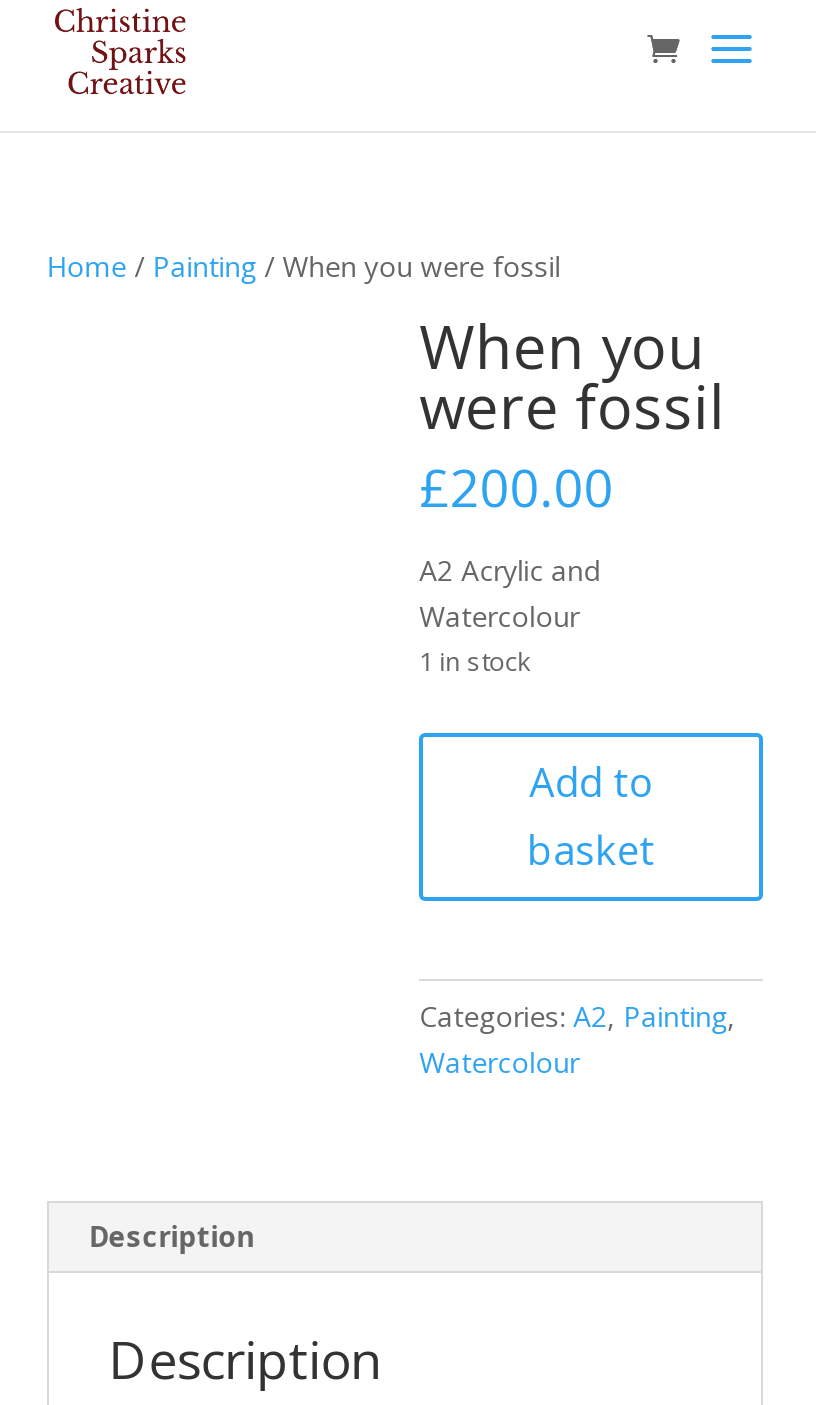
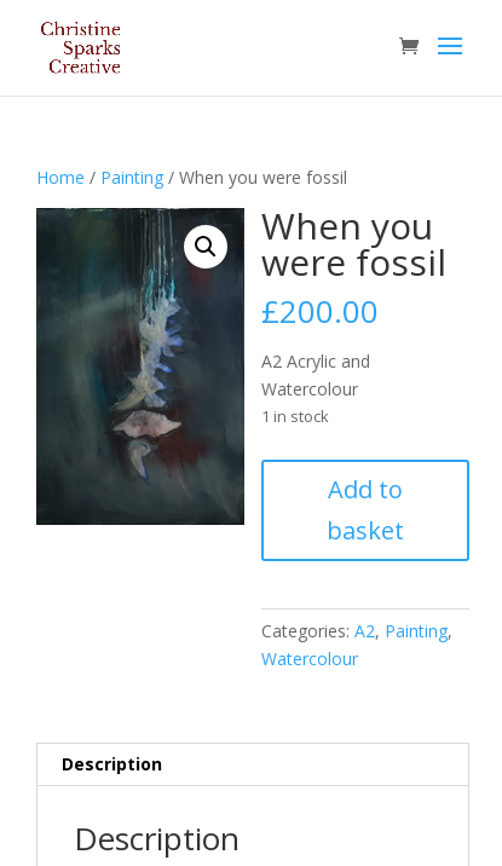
none -> [35,207,246,526] [image]

